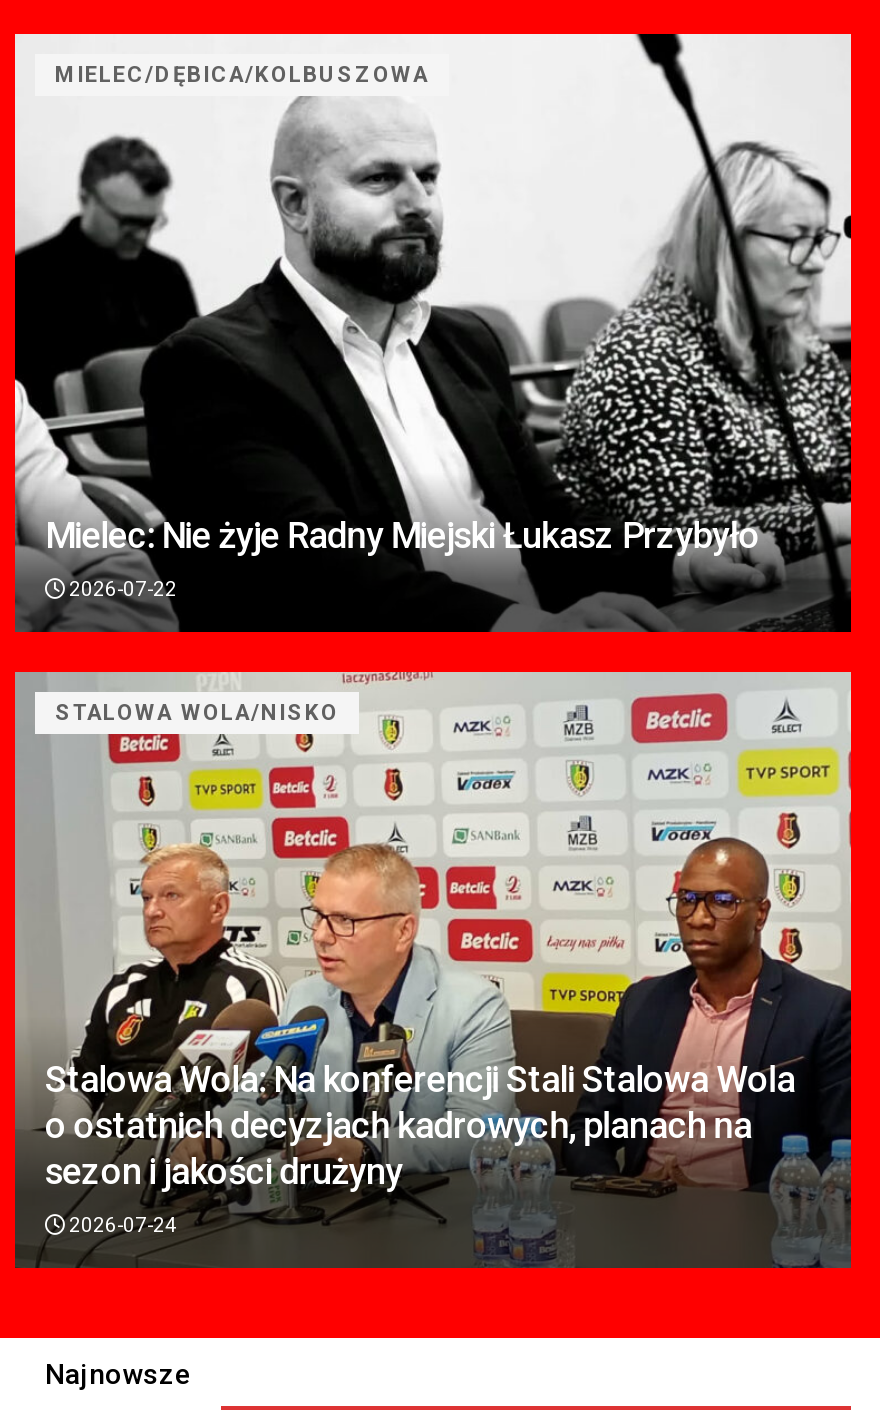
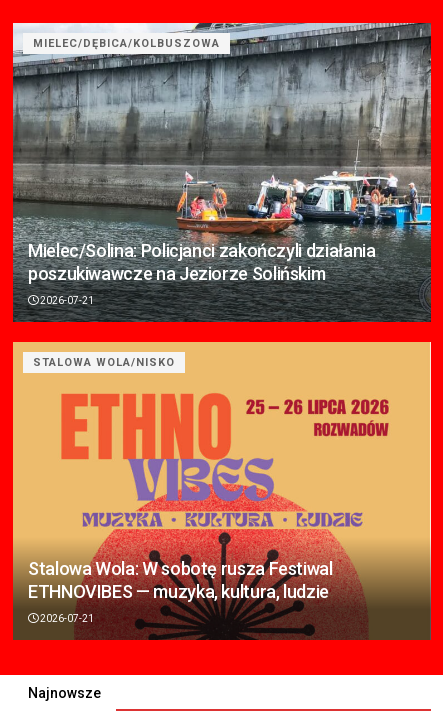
[13,32,853,632] [image] | Mielec: Nie żyje Radny Miejski Łukasz Przybyło -> [12,22,432,322] [image] | Mielec/Solina: Policjanci zakończyli działania | poszukiwawcze na Jeziorze Solińskim
[65,577,177,599] 2026-07-22 -> [38,295,94,306] 2026-07-21
[15,672,853,1268] [image] | Stalowa Wola: Na konferencji Stali Stalowa Wola | o ostatnich decyzjach kadrowych, planach na | sezon i jakości drużyny -> [13,342,432,640] [image] | Stalowa Wola: W sobotę rusza Festiwal | ETHNOVIBES — muzyka, kultura, ludzie
[65,1215,177,1237] 2026-07-24 -> [38,613,94,624] 2026-07-21

